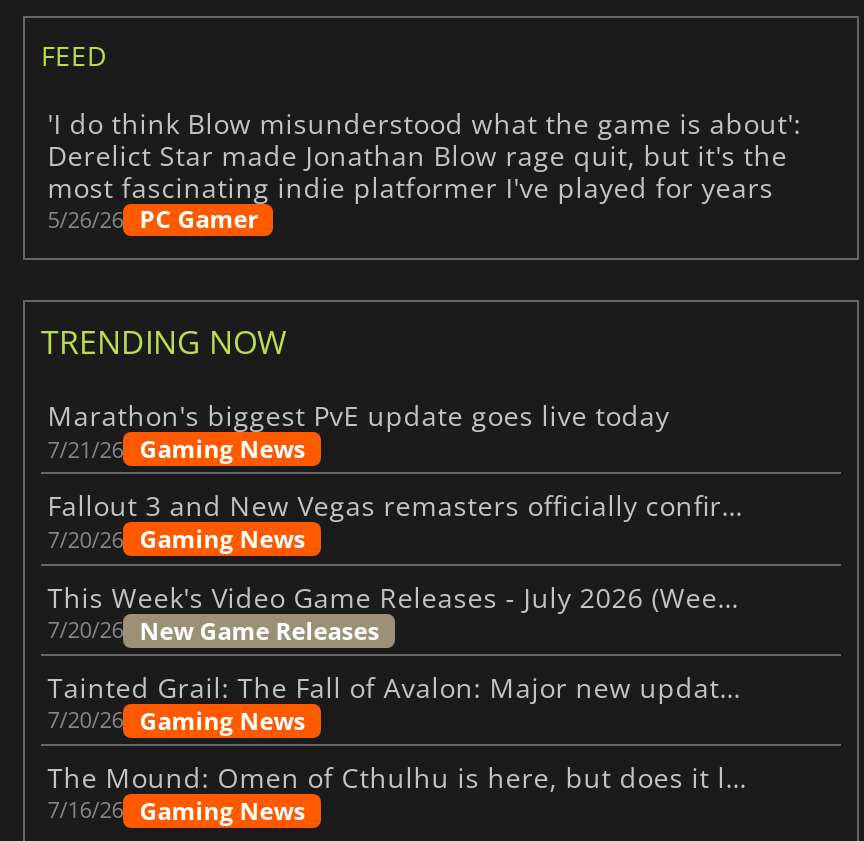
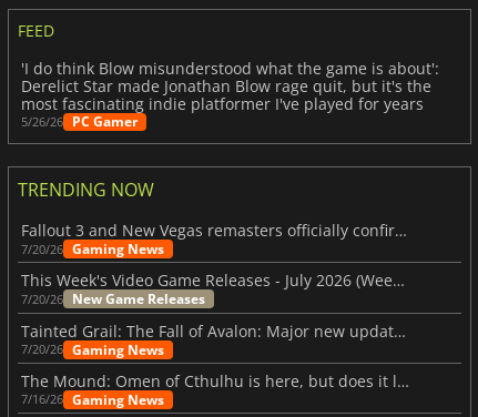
[47,396,669,466] Marathon's biggest PvE update goes live today | 7/21/26 Gaming News -> none

